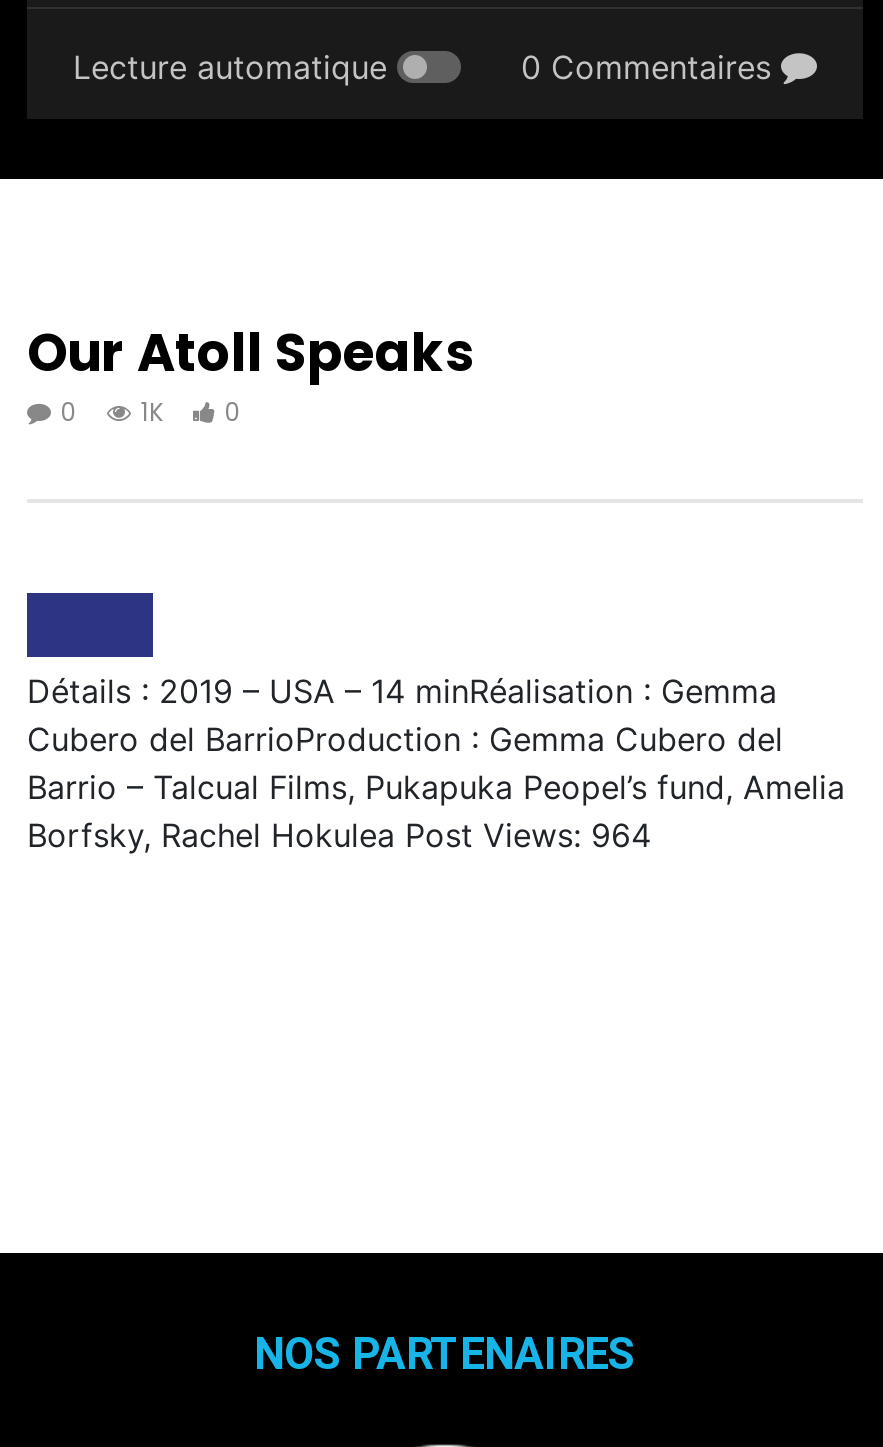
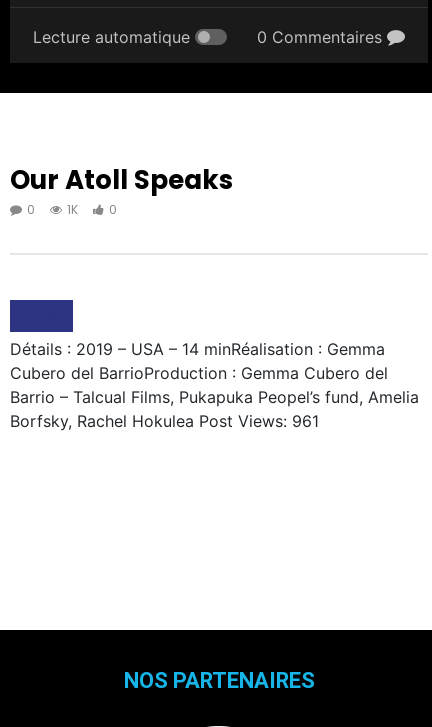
[27,815,651,855] Borfsky, Rachel Hokulea Post Views: 964 -> [10,411,319,431] Borfsky, Rachel Hokulea Post Views: 961

